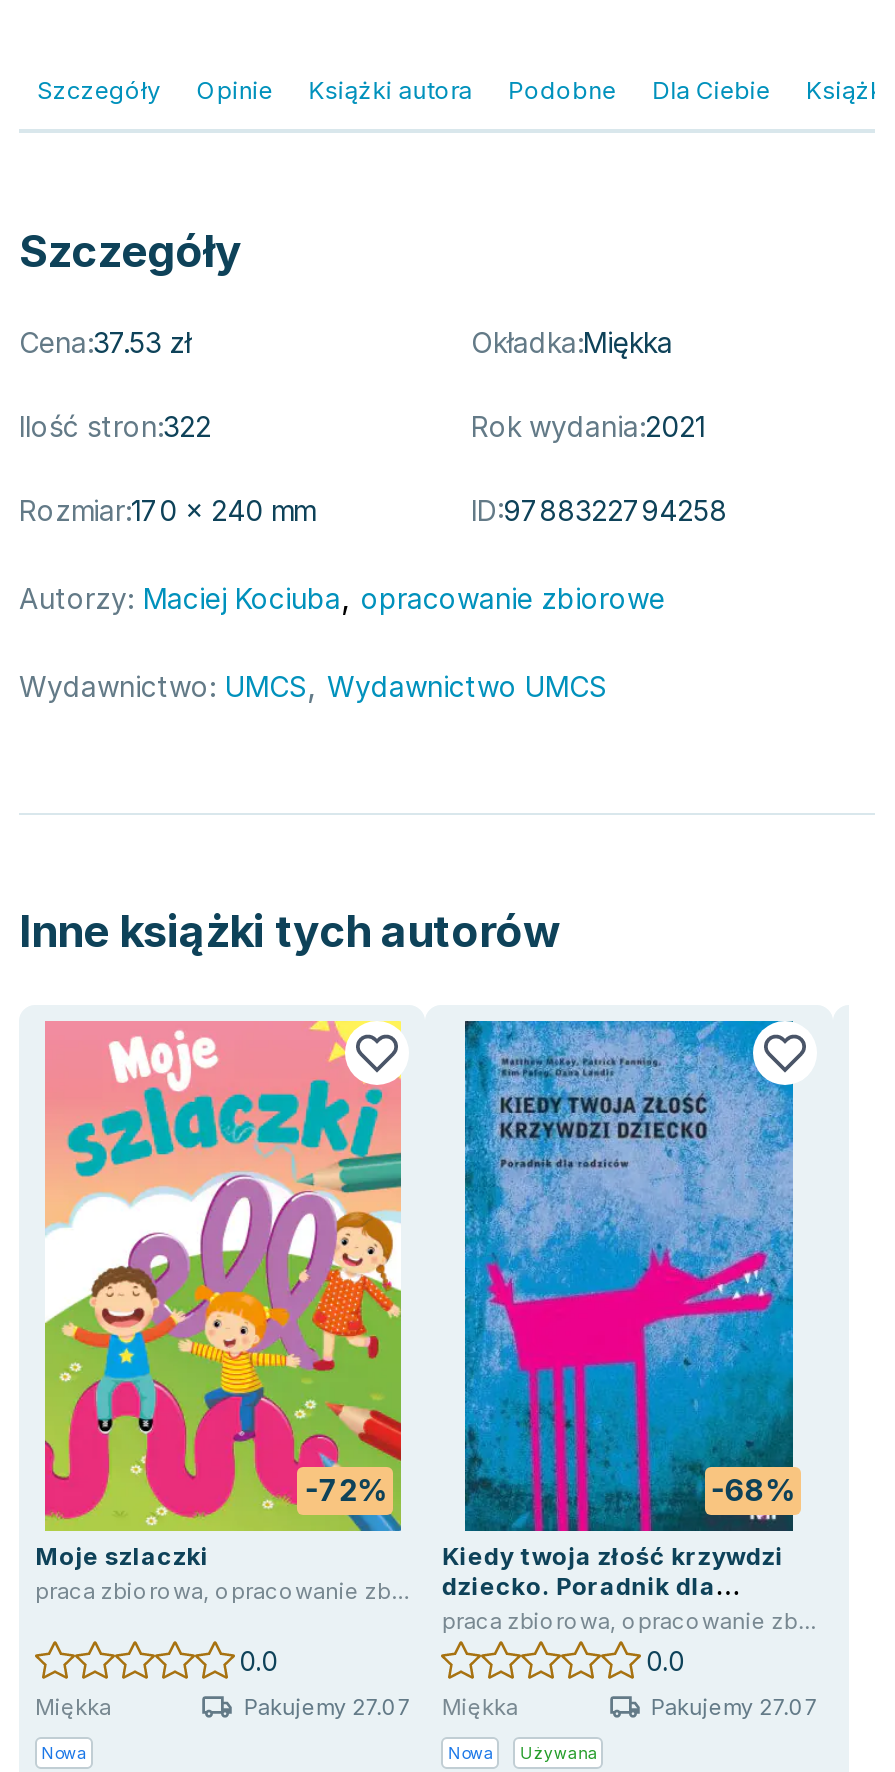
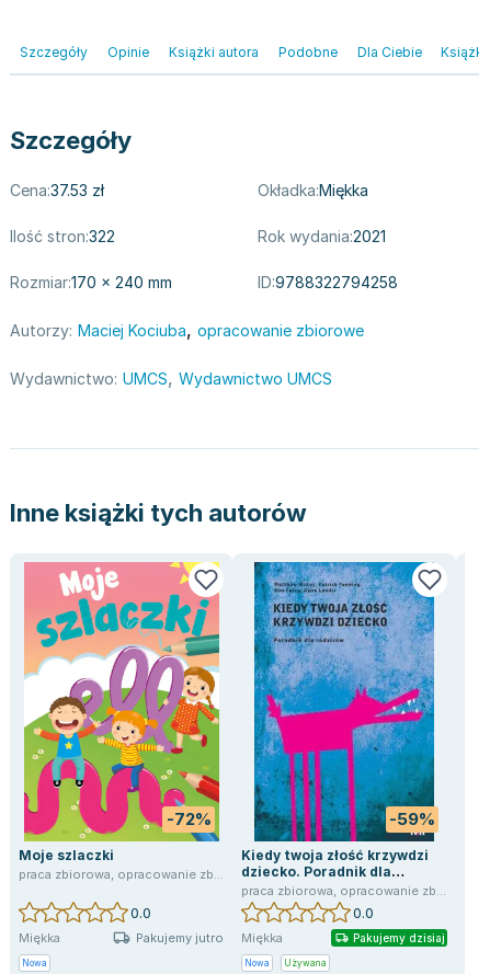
[711,1471,795,1509] -68% -> [389,809,435,829] -59%
[238,1692,410,1720] Pakujemy 27.07 -> [133,930,224,945] Pakujemy jutro
[645,1692,817,1720] Pakujemy 27.07 -> [349,931,445,944] Pakujemy dzisiaj

